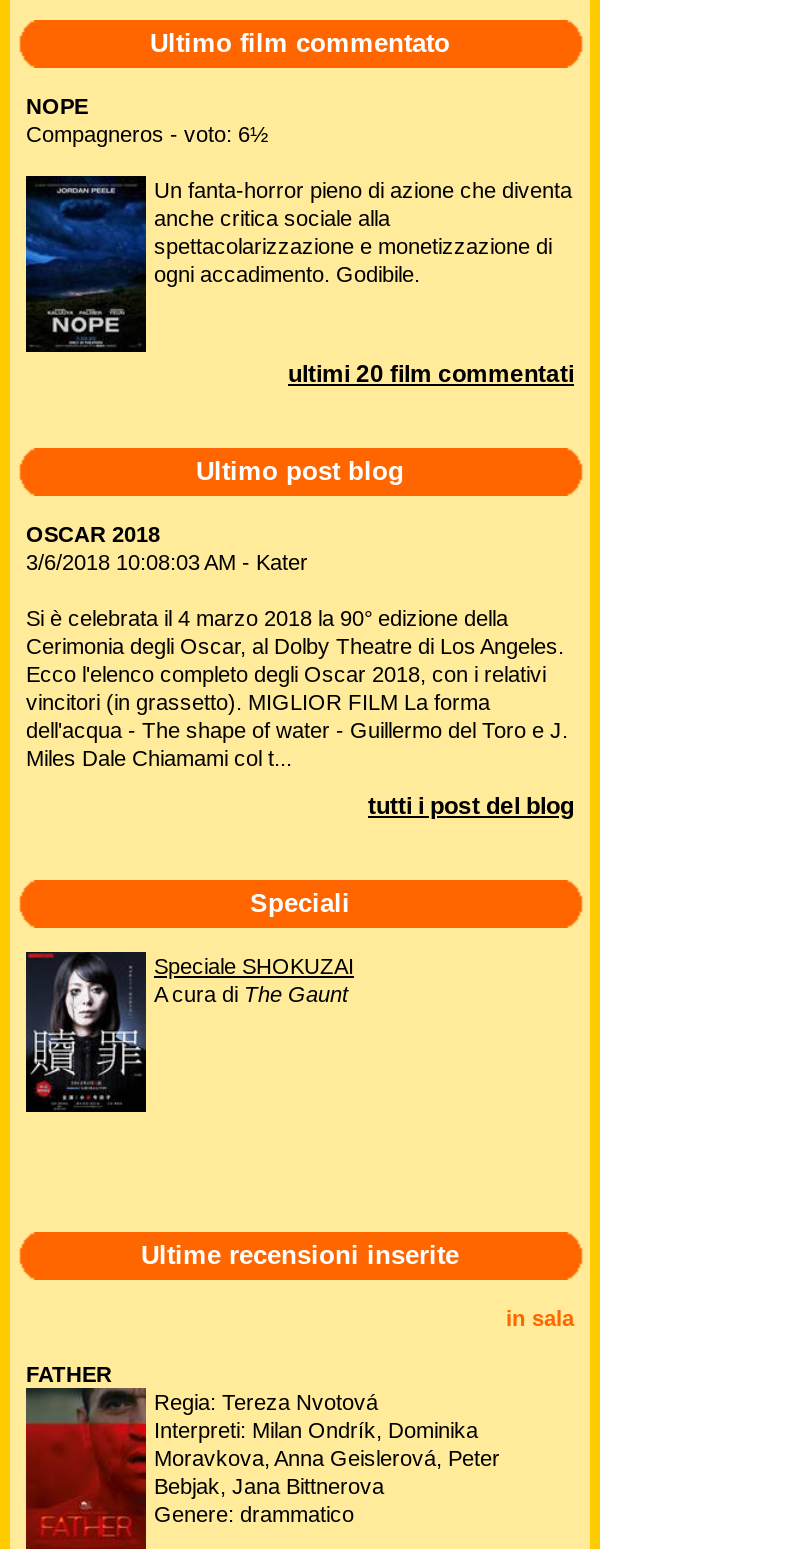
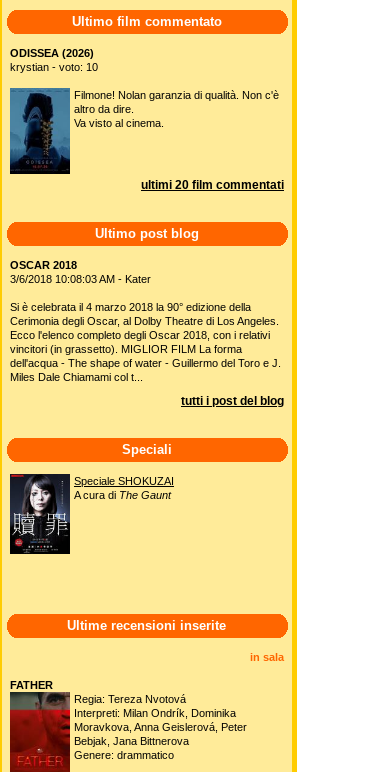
[26,94,268,146] NOPE | Compagneros - voto: 6½ -> [10,47,98,73] ODISSEA (2026) | krystian - voto: 10
[24,174,572,346] [image] | Un fanta-horror pieno di azione che diventa | anche critica sociale alla | spettacolarizzazione e monetizzazione di | ogni accadimento. Godibile. -> [9,87,279,172] [image] | Filmone! Nolan garanzia di qualità. Non c'è | altro da dire. | Va visto al cinema.

